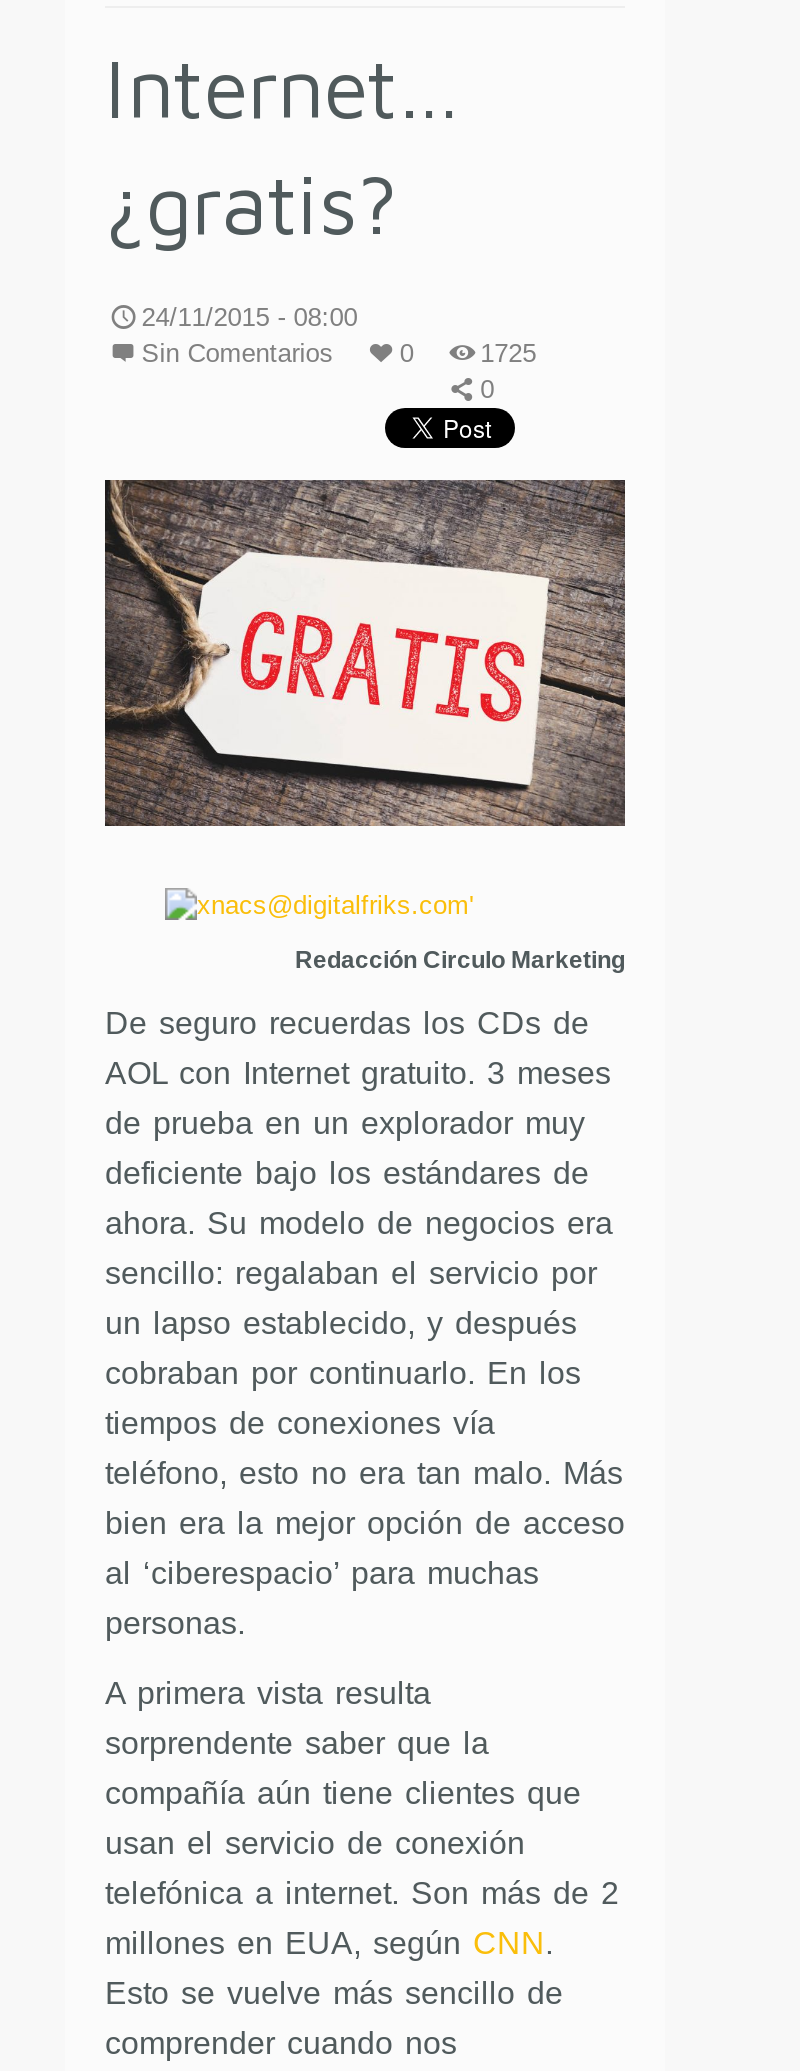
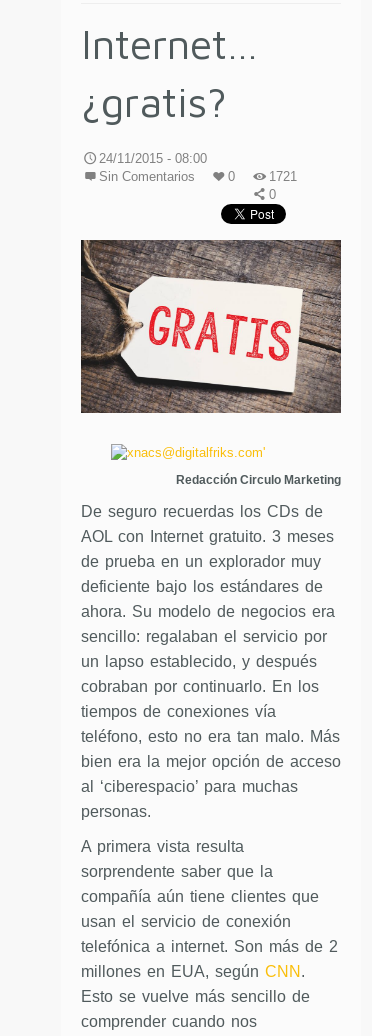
[480,338,536,368] 1725 -> [269,169,297,184] 1721

